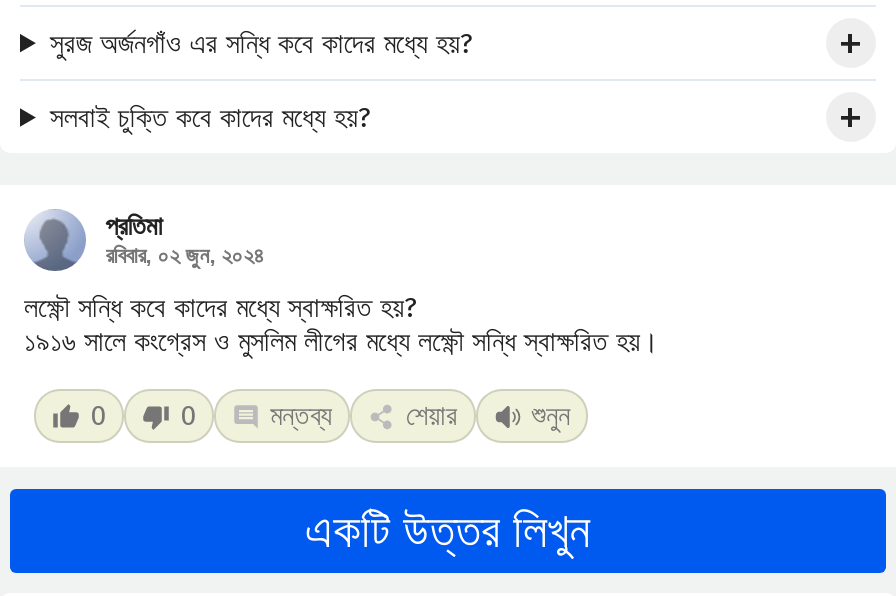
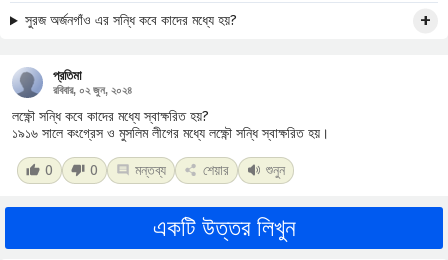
[50,100,372,134] সলবাই চুক্তি কবে কাদের মধ্যে হয়? -> none

